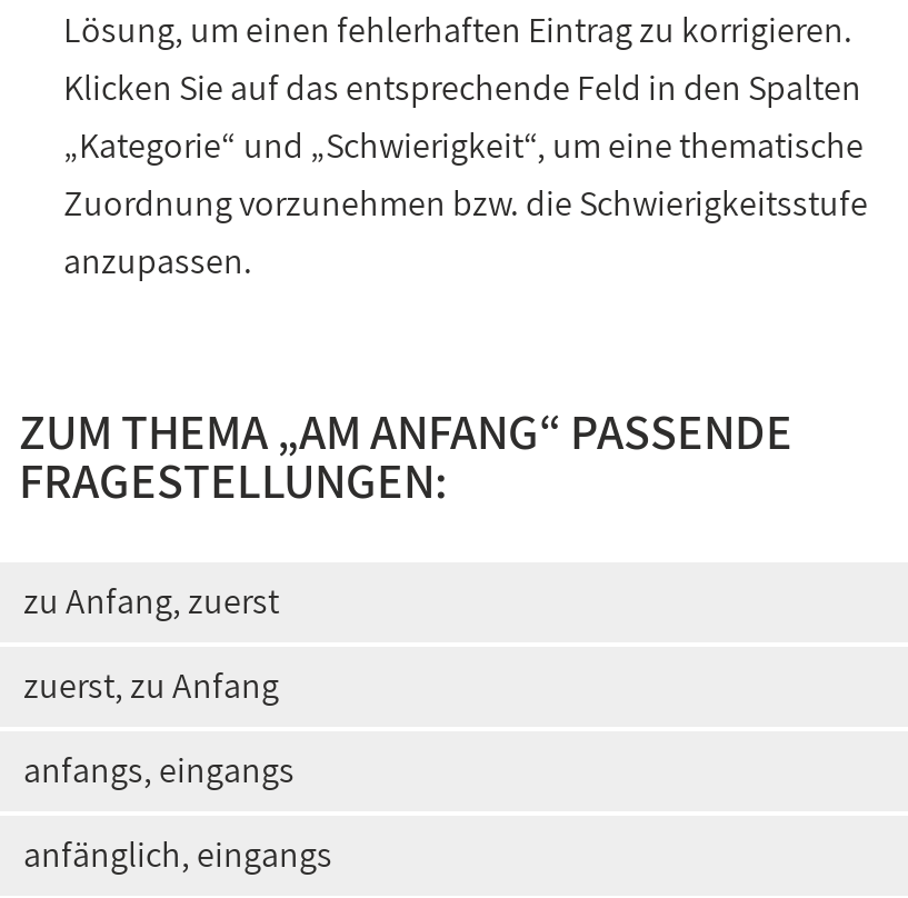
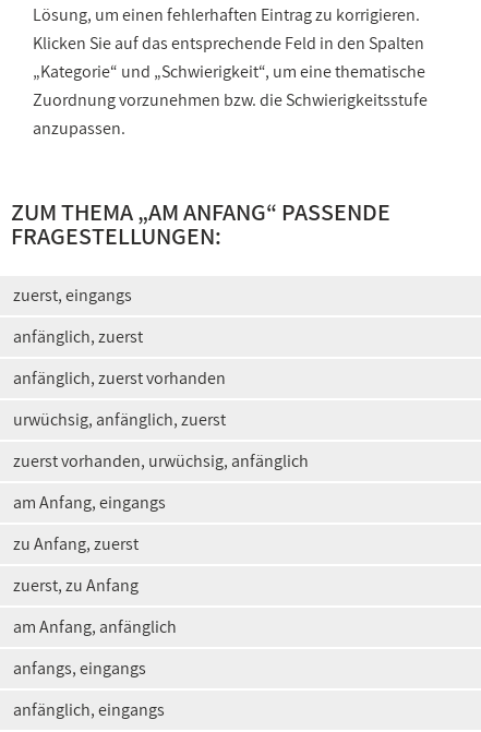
none -> [13,284,309,514] zuerst, eingangs | anfänglich, zuerst | anfänglich, zuerst vorhanden | urwüchsig, anfänglich, zuerst | zuerst vorhanden, urwüchsig, anfänglich | am Anfang, eingangs
none -> [13,615,177,638] am Anfang, anfänglich

